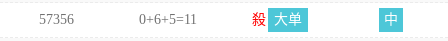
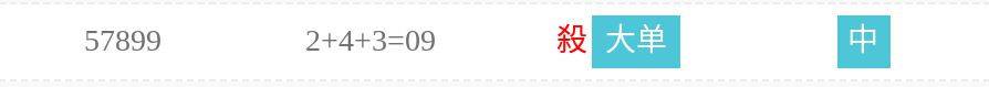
[38,12,73,27] 57356 -> [84,24,162,57] 57899
[139,12,197,27] 0+6+5=11 -> [305,24,436,57] 2+4+3=09

